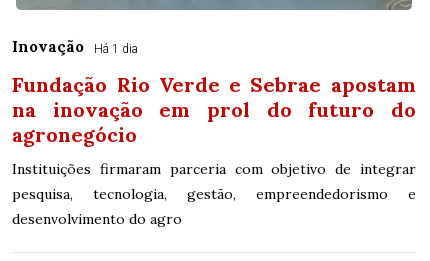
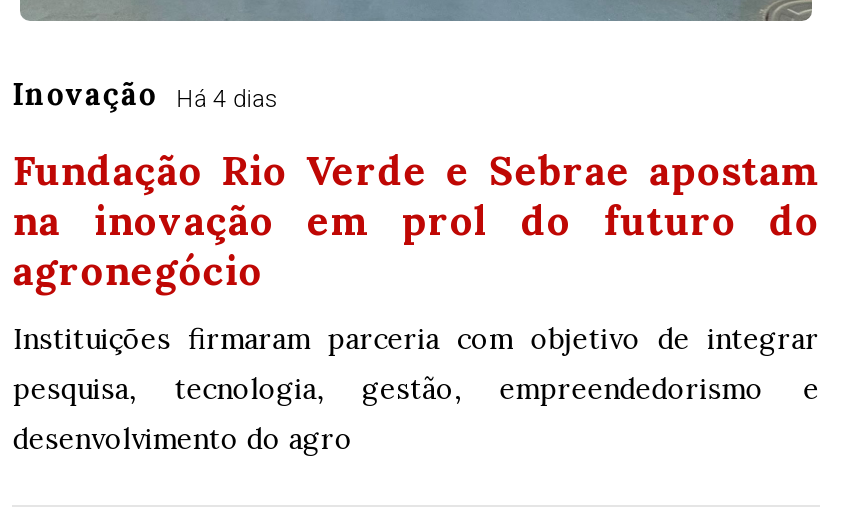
[12,37,138,56] Inovação Há 1 dia -> [13,75,279,113] Inovação Há 4 dias

